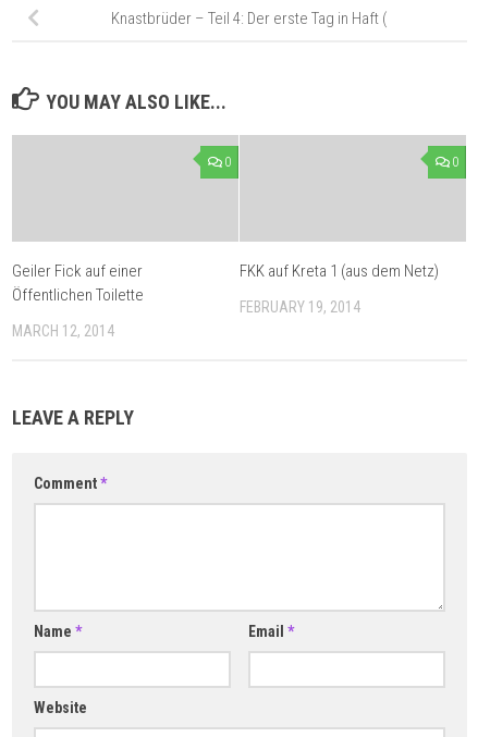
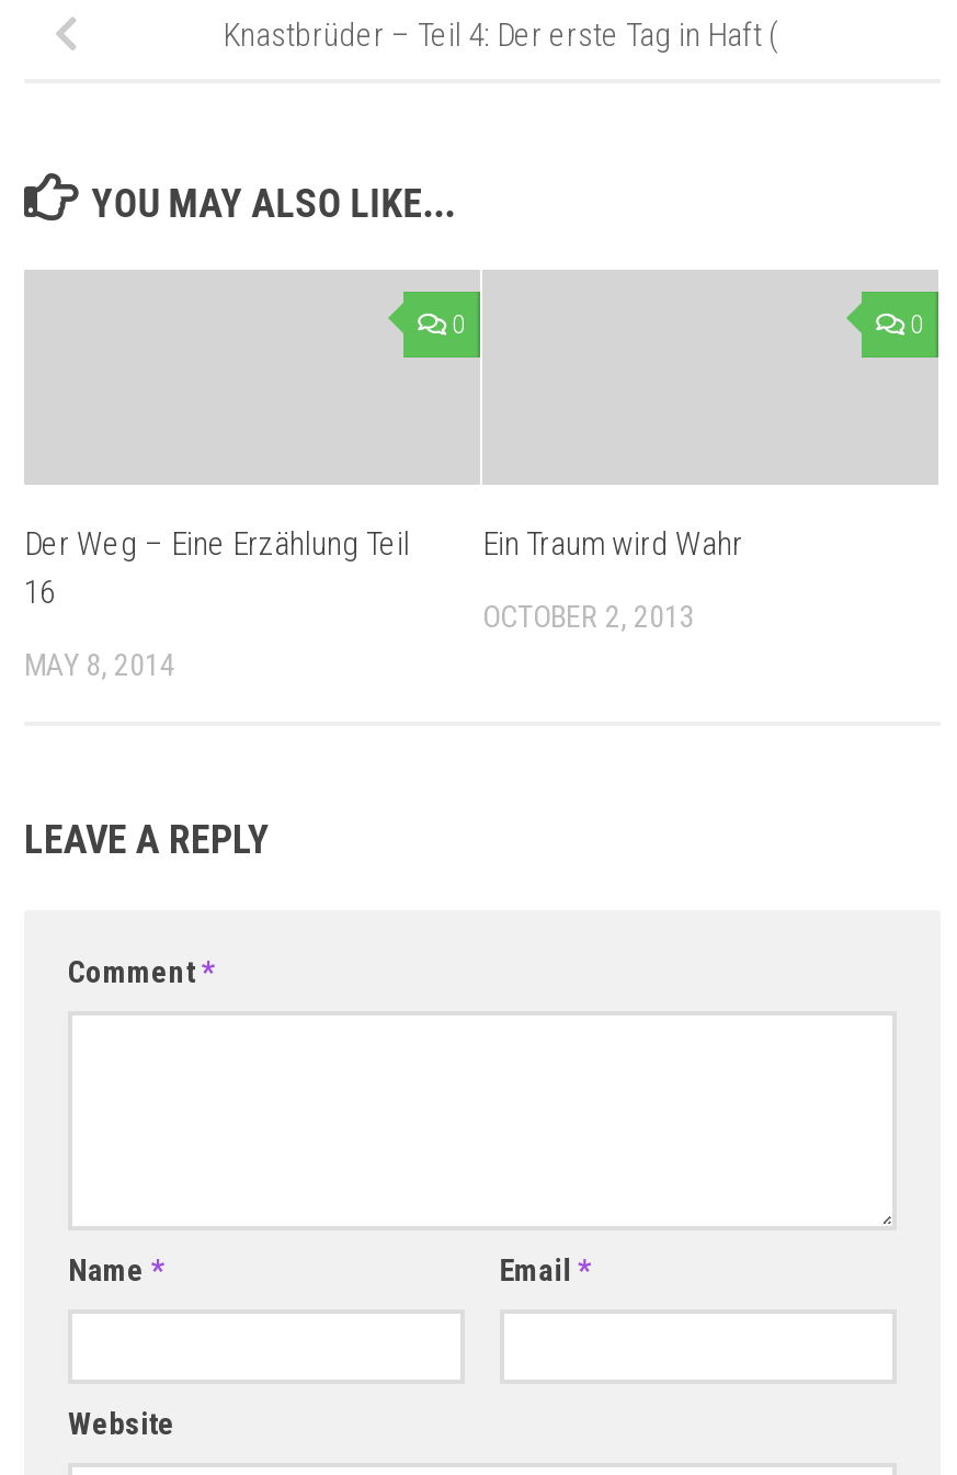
[12,261,144,305] Geiler Fick auf einer | Öffentlichen Toilette -> [24,524,410,612] Der Weg – Eine Erzählung Teil | 16
[240,261,439,281] FKK auf Kreta 1 (aus dem Netz) -> [482,524,743,563] Ein Traum wird Wahr
[240,298,360,316] FEBRUARY 19, 2014 -> [482,599,695,634] OCTOBER 2, 2013
[12,322,114,340] MARCH 12, 2014 -> [24,647,175,682] MAY 8, 2014

